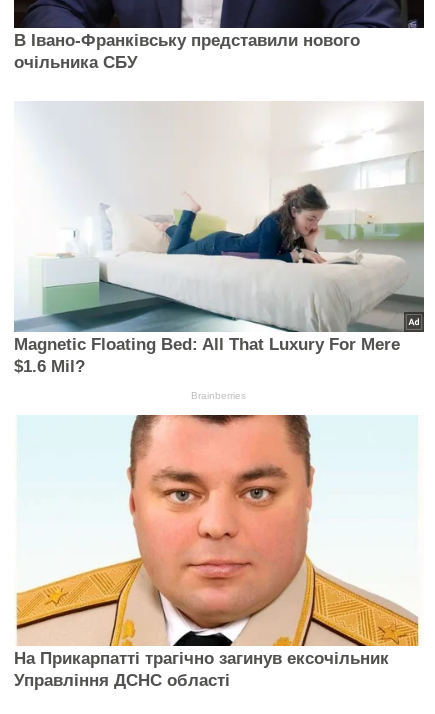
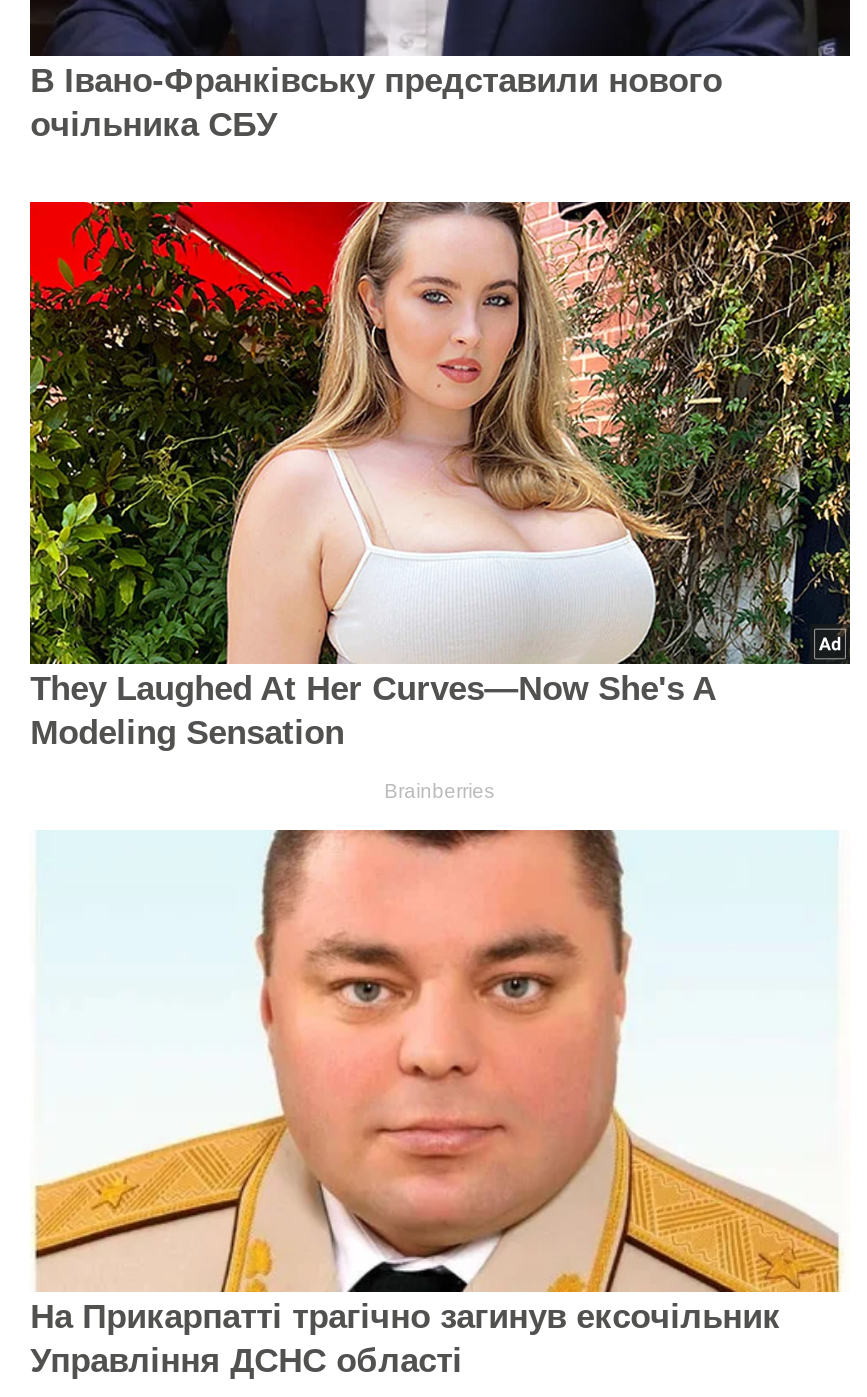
[14,101,425,376] [image] | Magnetic Floating Bed: All That Luxury For Mere | $1.6 Mil? -> [28,200,852,751] [image] | They Laughed At Her Curves—Now She's A | Modeling Sensation

